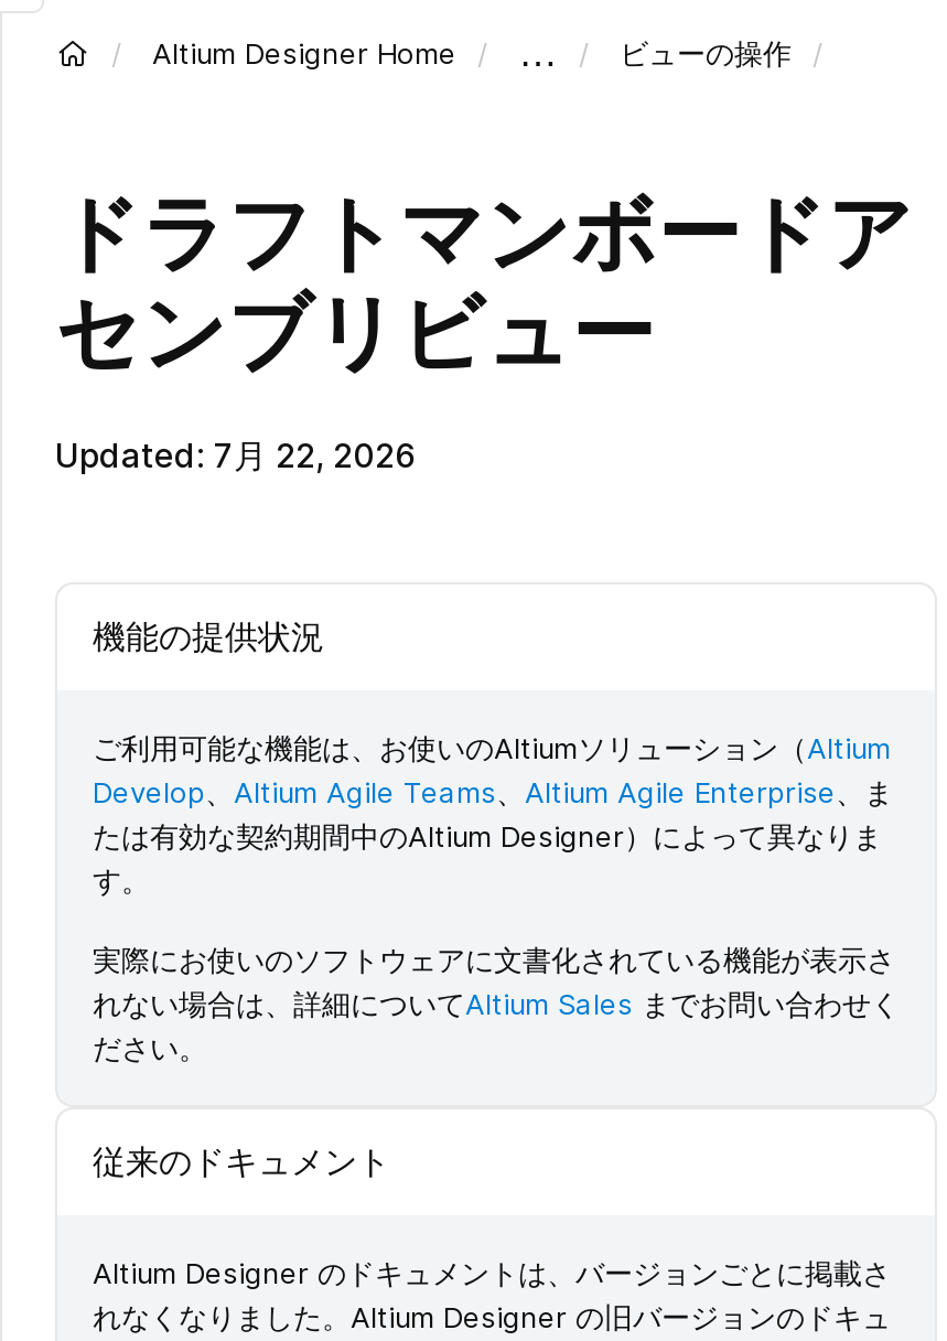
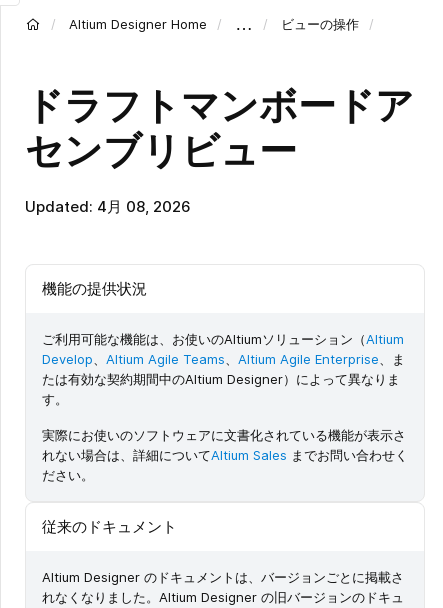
[55,436,417,478] Updated: 7月 22, 2026 -> [25,197,191,216] Updated: 4月 08, 2026

